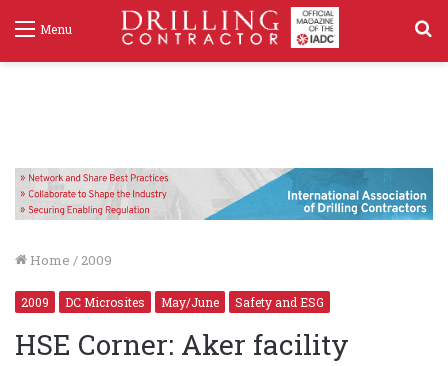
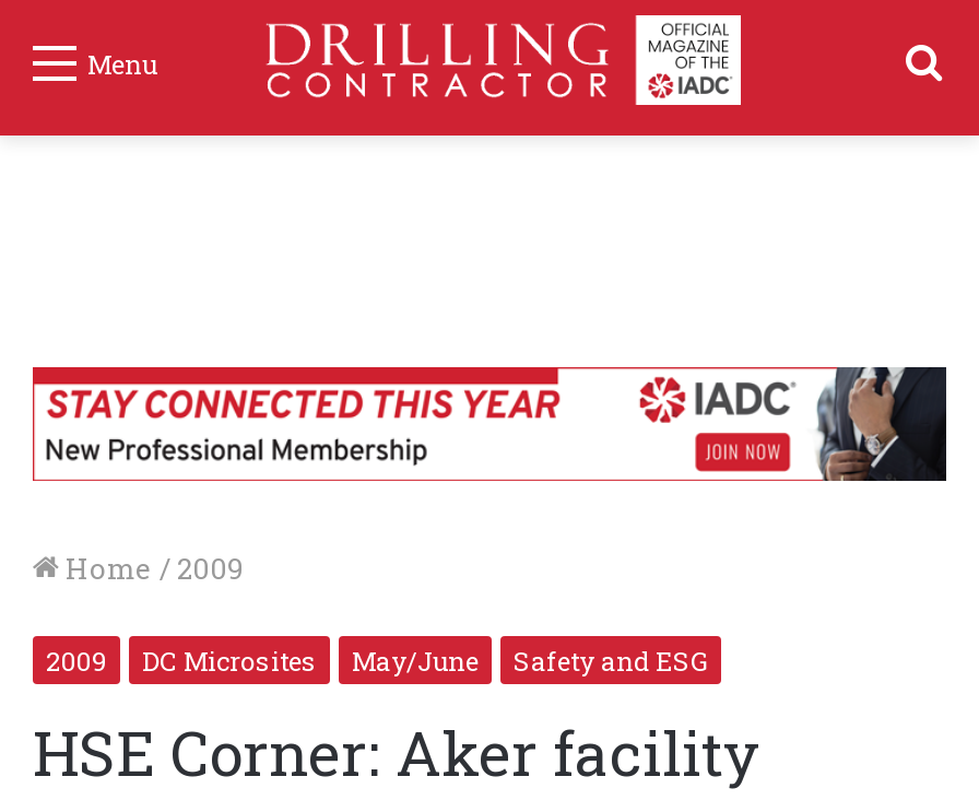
[15,167,434,221] [image] -> [31,365,948,483] [image]

